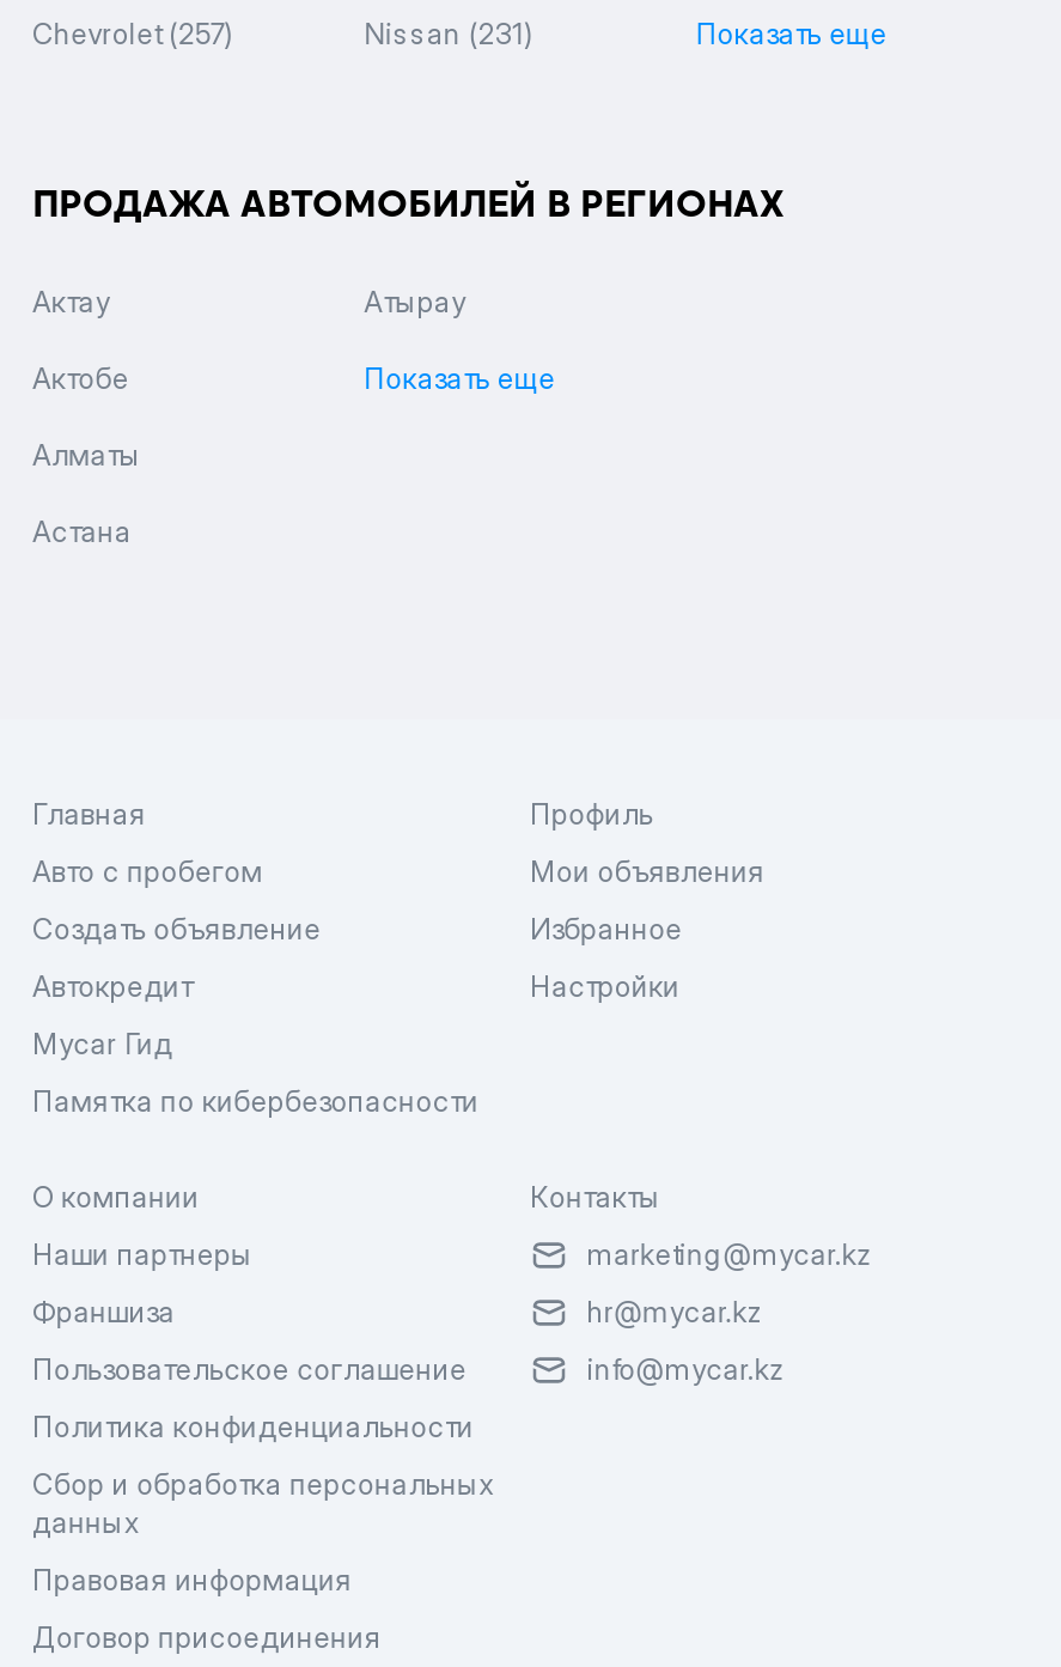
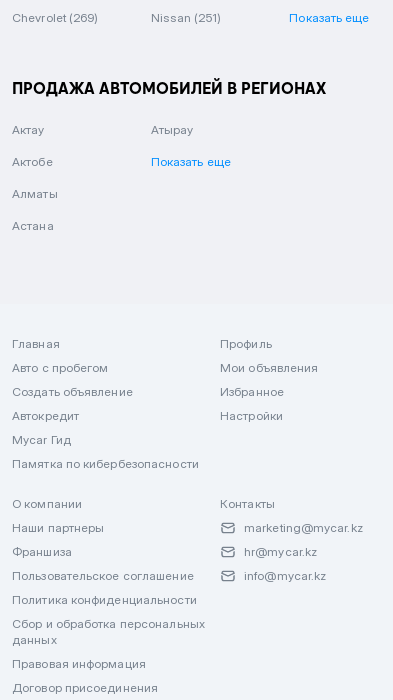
[32,16,234,51] Chevrolet (257) -> [12,10,98,25] Chevrolet (269)
[364,16,534,51] Nissan (231) -> [151,10,221,25] Nissan (251)

